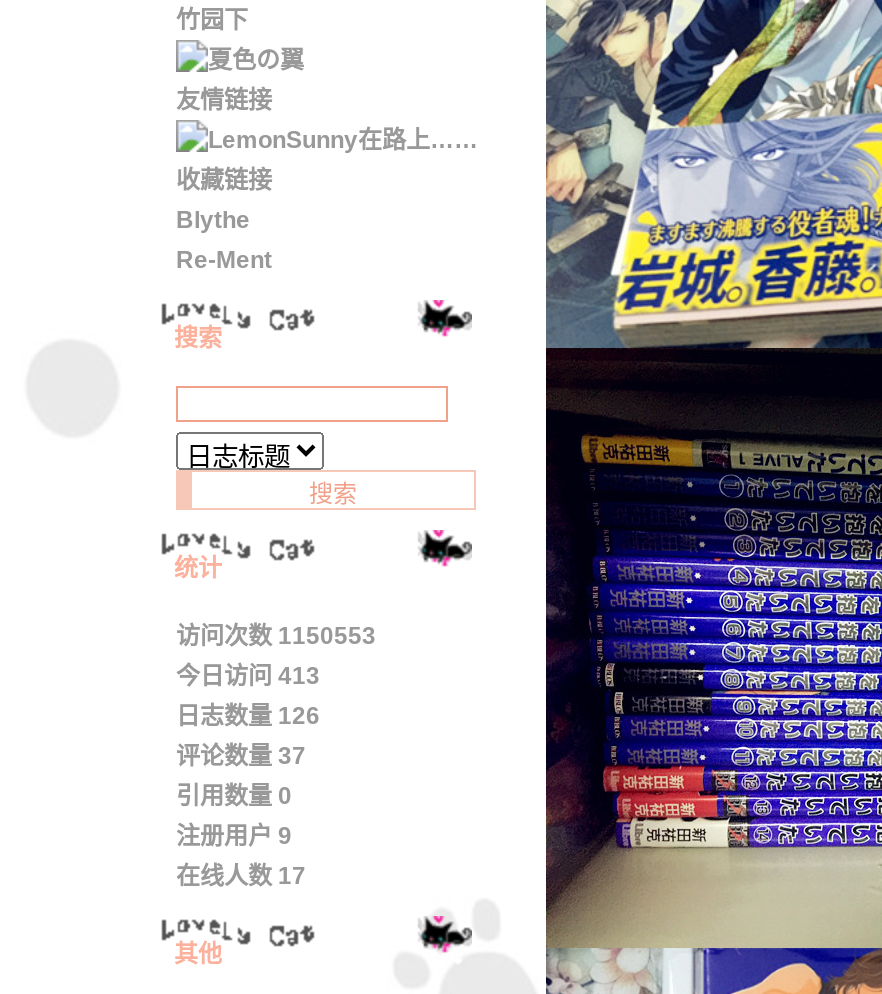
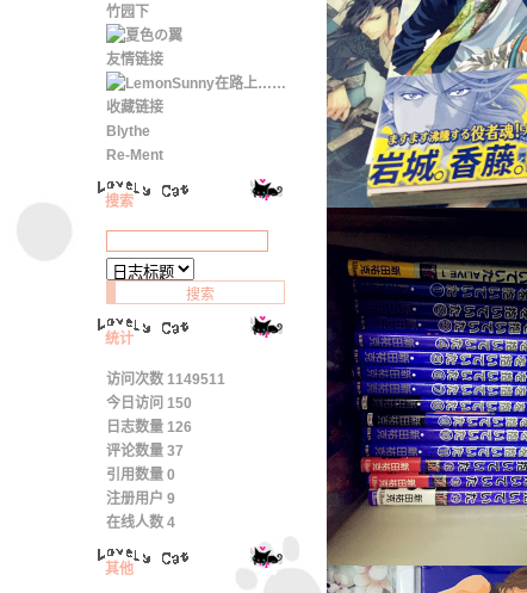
[176,622,376,650] 访问次数 1150553 -> [106,371,225,388] 访问次数 1149511
[176,662,320,690] 今日访问 413 -> [106,395,192,412] 今日访问 150
[176,862,306,890] 在线人数 17 -> [106,514,175,531] 在线人数 4

